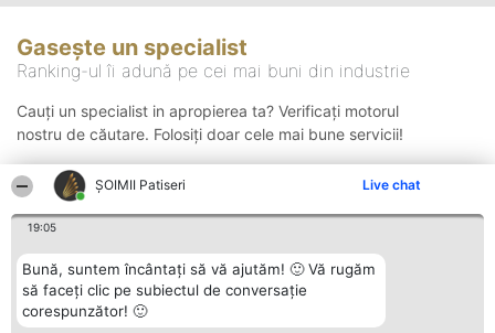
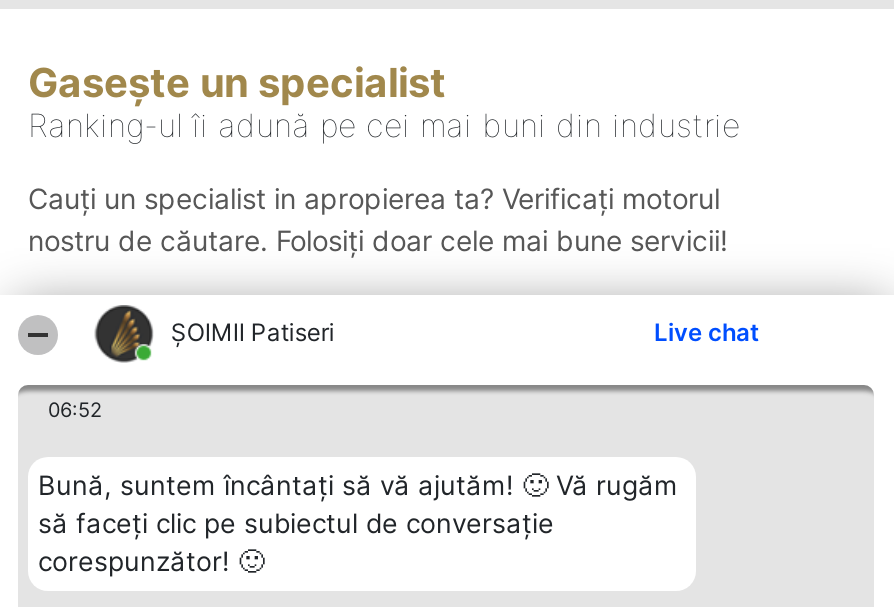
[28,221,56,234] 19:05 -> [48,397,102,421] 06:52

